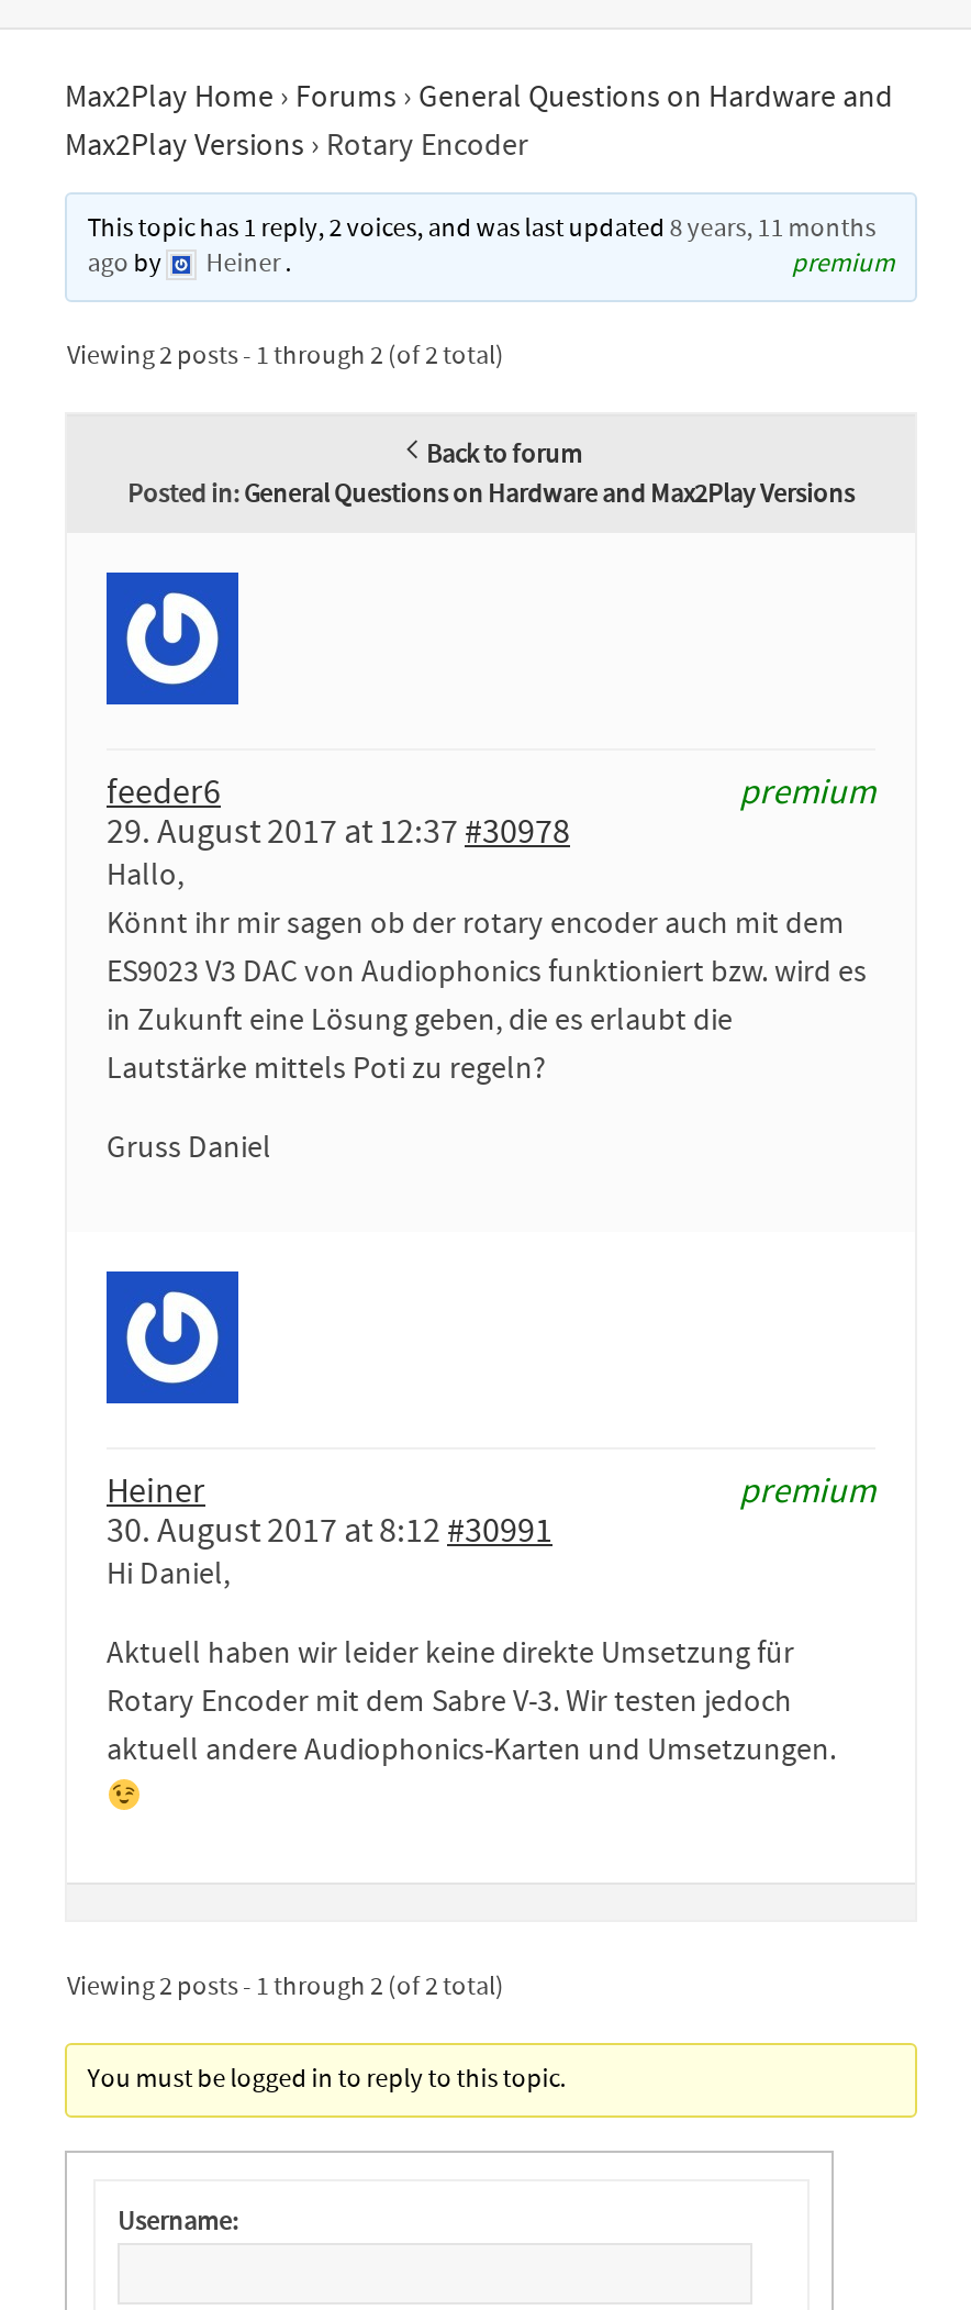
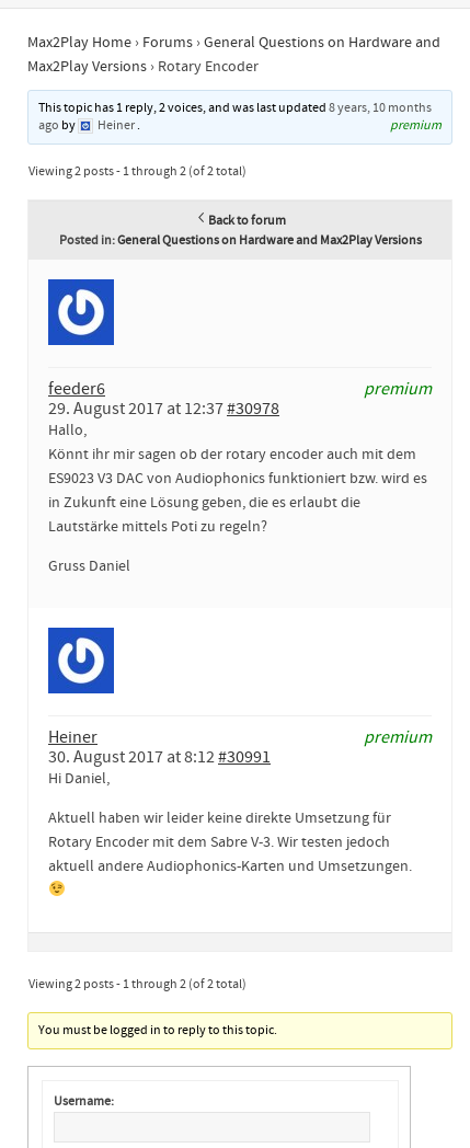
[87,212,876,245] This topic has 1 reply, 2 voices, and was last updated 8 years, 11 months -> [39,100,432,116] This topic has 1 reply, 2 voices, and was last updated 8 years, 10 months

